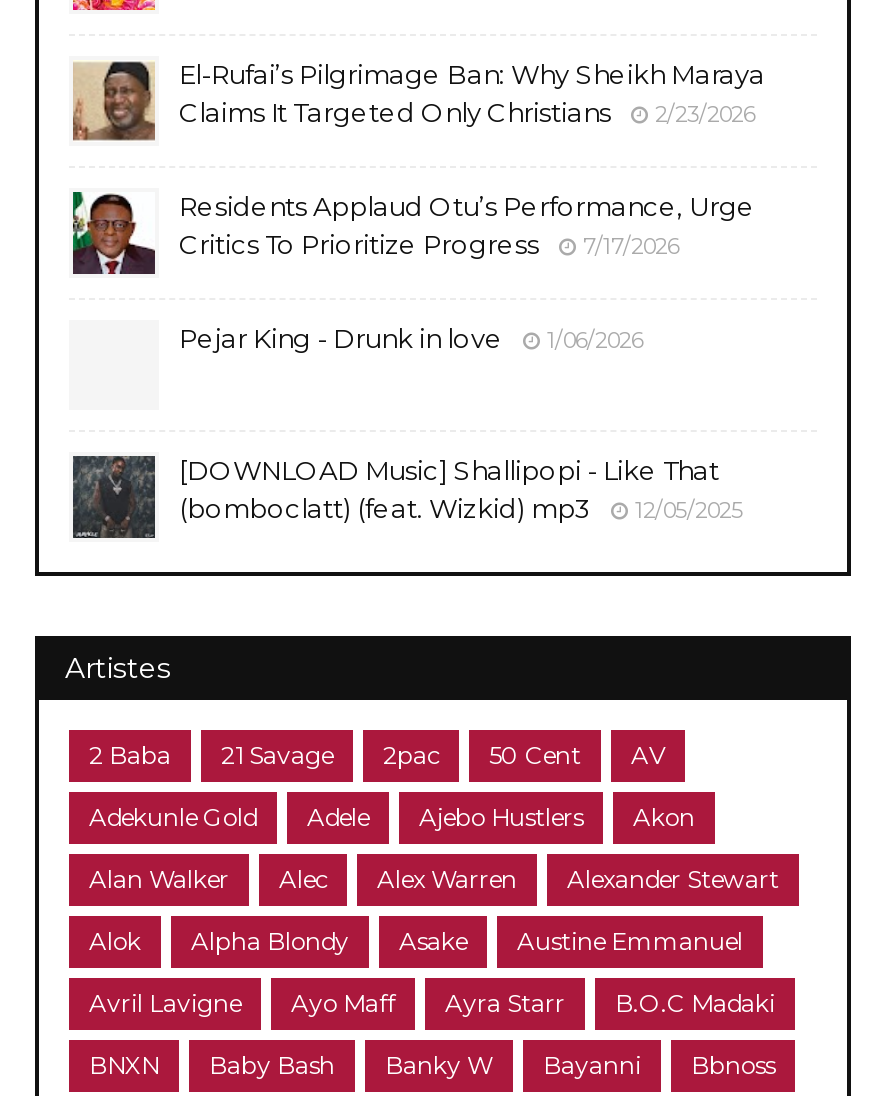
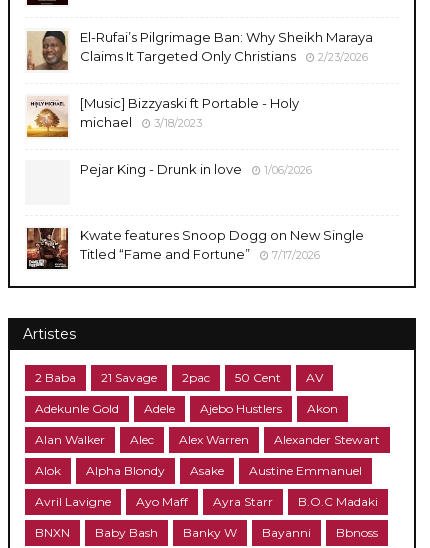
[71,190,755,276] [image] | Residents Applaud Otu’s Performance, Urge | Critics To Prioritize Progress | 7/17/2026 -> [26,95,299,138] [image] | [Music] Bizzyaski ft Portable - Holy | michael | 3/18/2023
[71,454,743,538] [image] | [DOWNLOAD Music] Shallipopi - Like That | (bomboclatt) (feat. Wizkid) mp3 | 12/05/2025 -> [26,227,364,269] [image] | Kwate features Snoop Dogg on New Single | Titled “Fame and Fortune” | 7/17/2026

